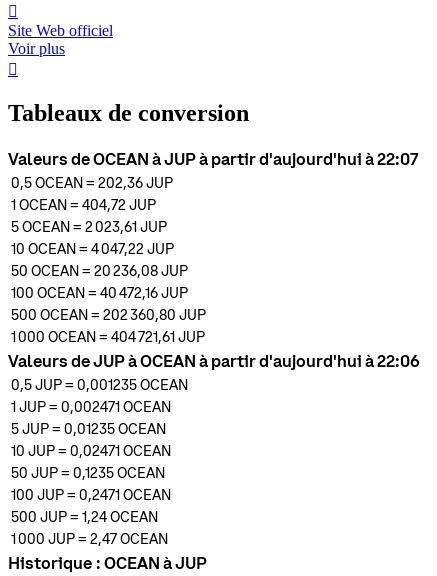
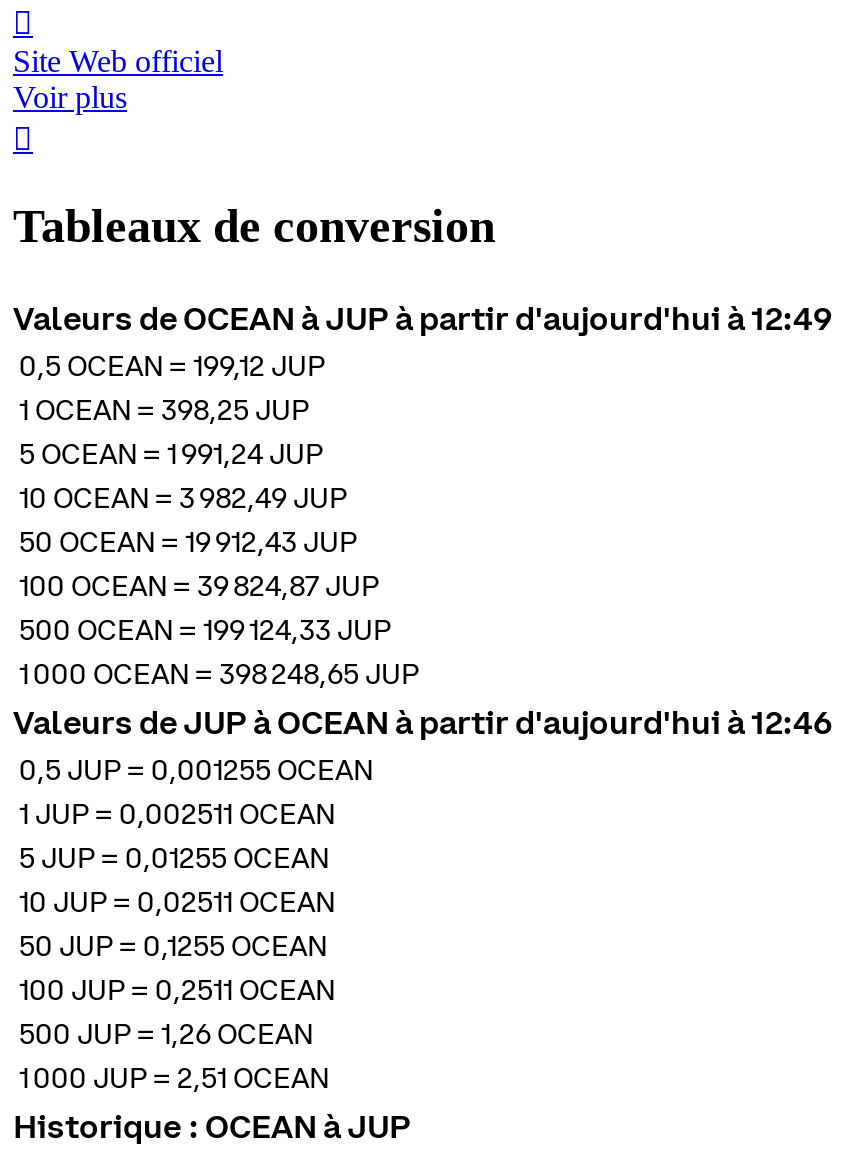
[8,148,419,168] Valeurs de OCEAN à JUP à partir d'aujourd'hui à 22:07 -> [13,297,833,337] Valeurs de OCEAN à JUP à partir d'aujourd'hui à 12:49
[11,173,173,191] 0,5 OCEAN = 202,36 JUP -> [19,347,325,383] 0,5 OCEAN = 199,12 JUP
[11,195,156,213] 1 OCEAN = 404,72 JUP -> [19,391,309,427] 1 OCEAN = 398,25 JUP
[11,217,167,235] 5 OCEAN = 2 023,61 JUP -> [19,435,323,471] 5 OCEAN = 1 991,24 JUP
[11,239,174,257] 10 OCEAN = 4 047,22 JUP -> [19,479,347,515] 10 OCEAN = 3 982,49 JUP
[11,261,188,279] 50 OCEAN = 20 236,08 JUP -> [19,523,357,559] 50 OCEAN = 19 912,43 JUP
[11,283,188,301] 100 OCEAN = 40 472,16 JUP -> [19,567,379,603] 100 OCEAN = 39 824,87 JUP
[11,305,206,323] 500 OCEAN = 202 360,80 JUP -> [19,611,391,647] 500 OCEAN = 199 124,33 JUP
[11,327,205,345] 1 000 OCEAN = 404 721,61 JUP -> [19,655,419,691] 1 000 OCEAN = 398 248,65 JUP
[8,350,420,370] Valeurs de JUP à OCEAN à partir d'aujourd'hui à 22:06 -> [13,701,833,741] Valeurs de JUP à OCEAN à partir d'aujourd'hui à 12:46
[11,375,188,393] 0,5 JUP = 0,001235 OCEAN -> [19,751,373,787] 0,5 JUP = 0,001255 OCEAN
[11,397,171,415] 1 JUP = 0,002471 OCEAN -> [19,795,335,831] 1 JUP = 0,002511 OCEAN
[11,419,166,437] 5 JUP = 0,01235 OCEAN -> [19,839,329,875] 5 JUP = 0,01255 OCEAN
[11,441,171,459] 10 JUP = 0,02471 OCEAN -> [19,883,335,919] 10 JUP = 0,02511 OCEAN
[11,463,165,481] 50 JUP = 0,1235 OCEAN -> [19,927,327,963] 50 JUP = 0,1255 OCEAN
[11,485,171,503] 100 JUP = 0,2471 OCEAN -> [19,971,335,1007] 100 JUP = 0,2511 OCEAN
[11,507,158,525] 500 JUP = 1,24 OCEAN -> [19,1015,313,1051] 500 JUP = 1,26 OCEAN
[11,529,168,547] 1 000 JUP = 2,47 OCEAN -> [19,1059,329,1095] 1 000 JUP = 2,51 OCEAN

